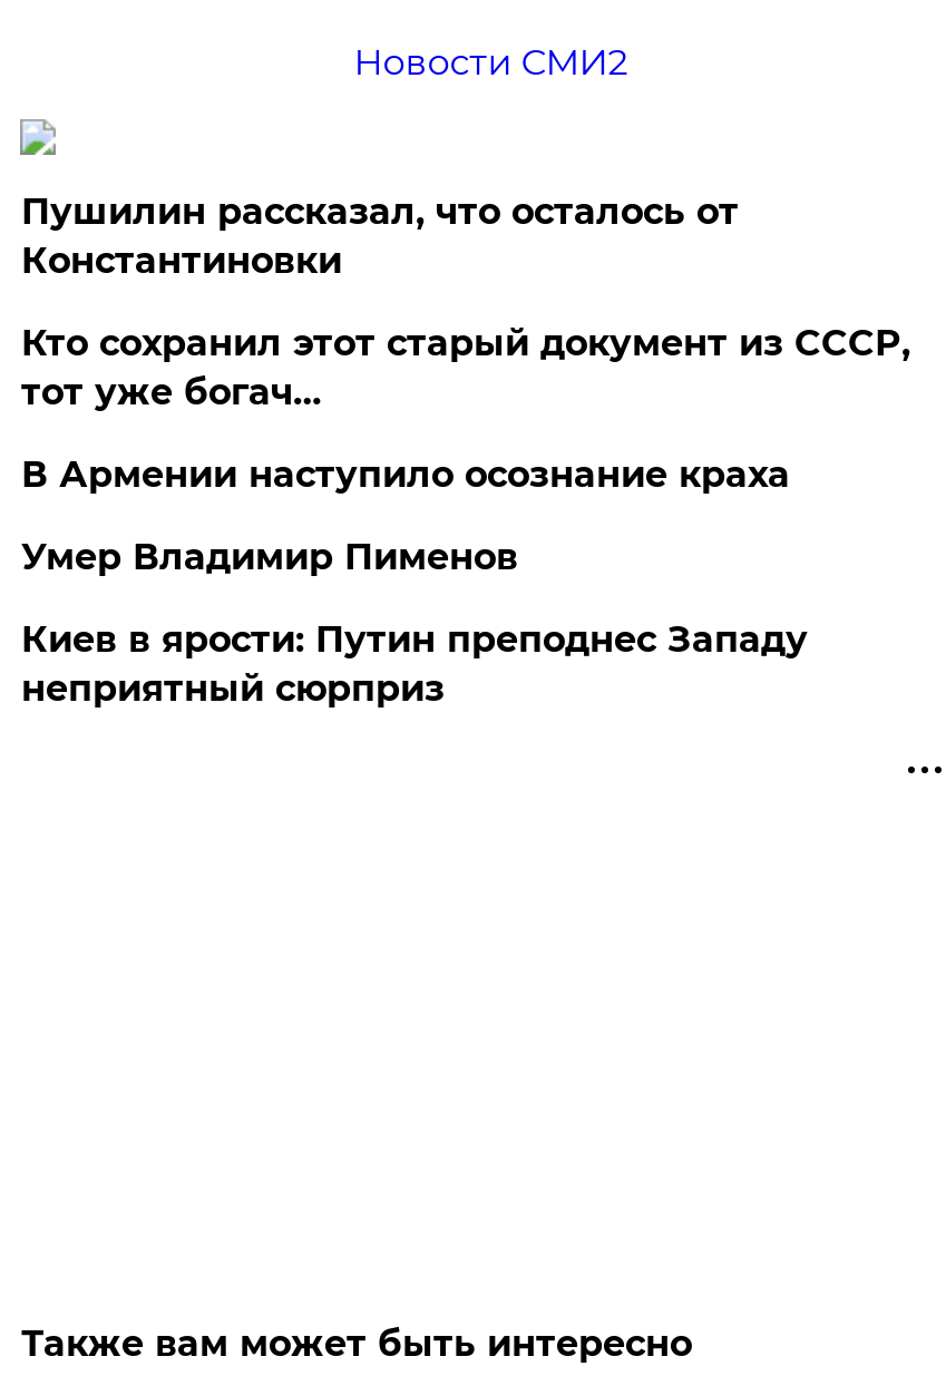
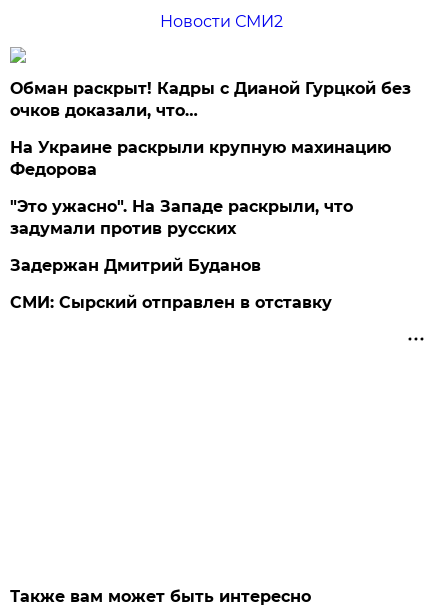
[21,191,739,282] Пушилин рассказал, что осталось от | Константиновки -> [10,79,411,120] Обман раскрыт! Кадры с Дианой Гурцкой без | очков доказали, что…
[21,322,910,413] Кто сохранил этот старый документ из СССР, | тот уже богач… -> [10,138,391,179] На Украине раскрыли крупную махинацию | Федорова
[21,453,790,496] В Армении наступило осознание краха -> [10,197,353,238] "Это ужасно". На Западе раскрыли, что | задумали против русских
[21,536,518,578] Умер Владимир Пименов -> [10,256,261,275] Задержан Дмитрий Буданов
[21,618,808,710] Киев в ярости: Путин преподнес Западу | неприятный сюрприз -> [10,293,332,312] СМИ: Сырский отправлен в отставку

